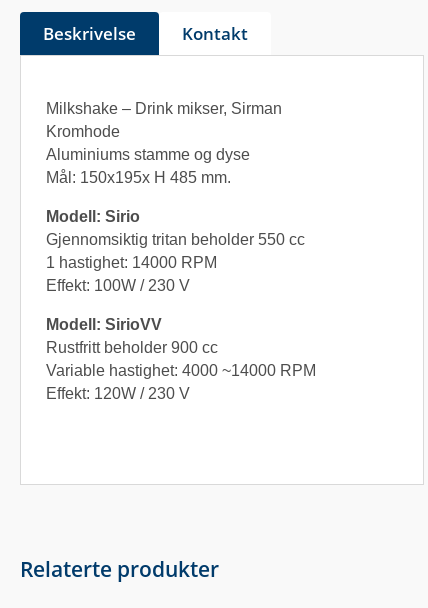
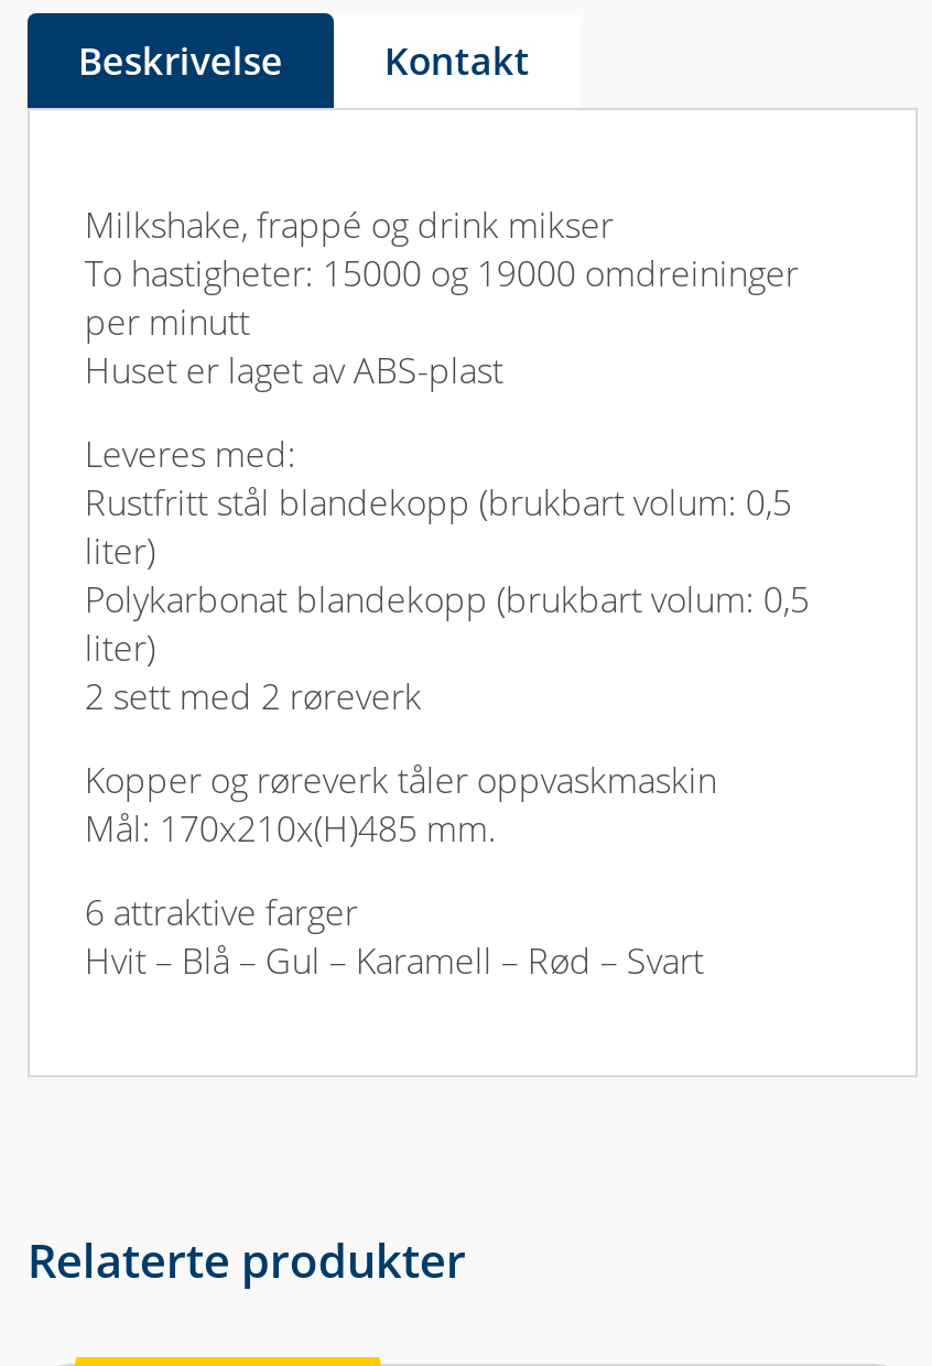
[46,100,316,402] Milkshake – Drink mikser, Sirman | Kromhode | Aluminiums stamme og dyse | Mål: 150x195x H 485 mm. | Modell: Sirio | Gjennomsiktig tritan beholder 550 cc | 1 hastighet: 14000 RPM | Effekt: 100W / 230 V | Modell: SirioVV | Rustfritt beholder 900 cc | Variable hastighet: 4000 ~14000 RPM | Effekt: 120W / 230 V -> [84,201,809,985] Milkshake, frappé og drink mikser | To hastigheter: 15000 og 19000 omdreininger | per minutt | Huset er laget av ABS-plast | Leveres med: | Rustfritt stål blandekopp (brukbart volum: 0,5 | liter) | Polykarbonat blandekopp (brukbart volum: 0,5 | liter) | 2 sett med 2 røreverk | Kopper og røreverk tåler oppvaskmaskin | Mål: 170x210x(H)485 mm. | 6 attraktive farger | Hvit – Blå – Gul – Karamell – Rød – Svart

